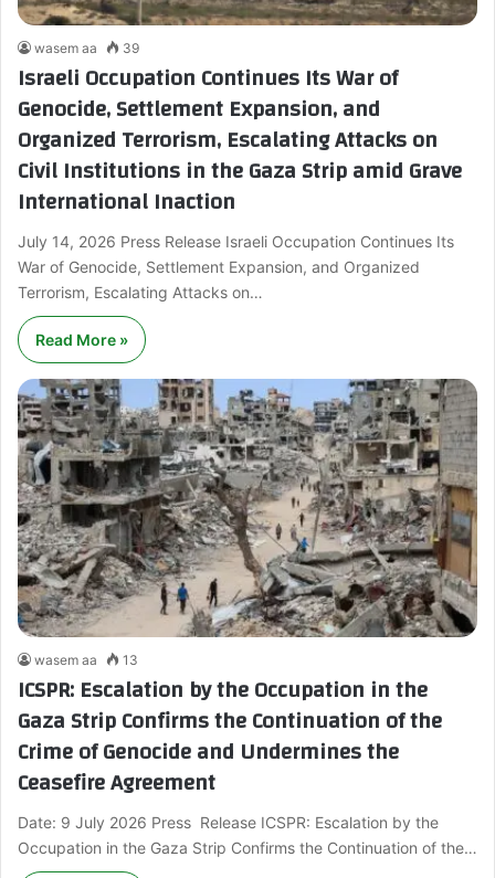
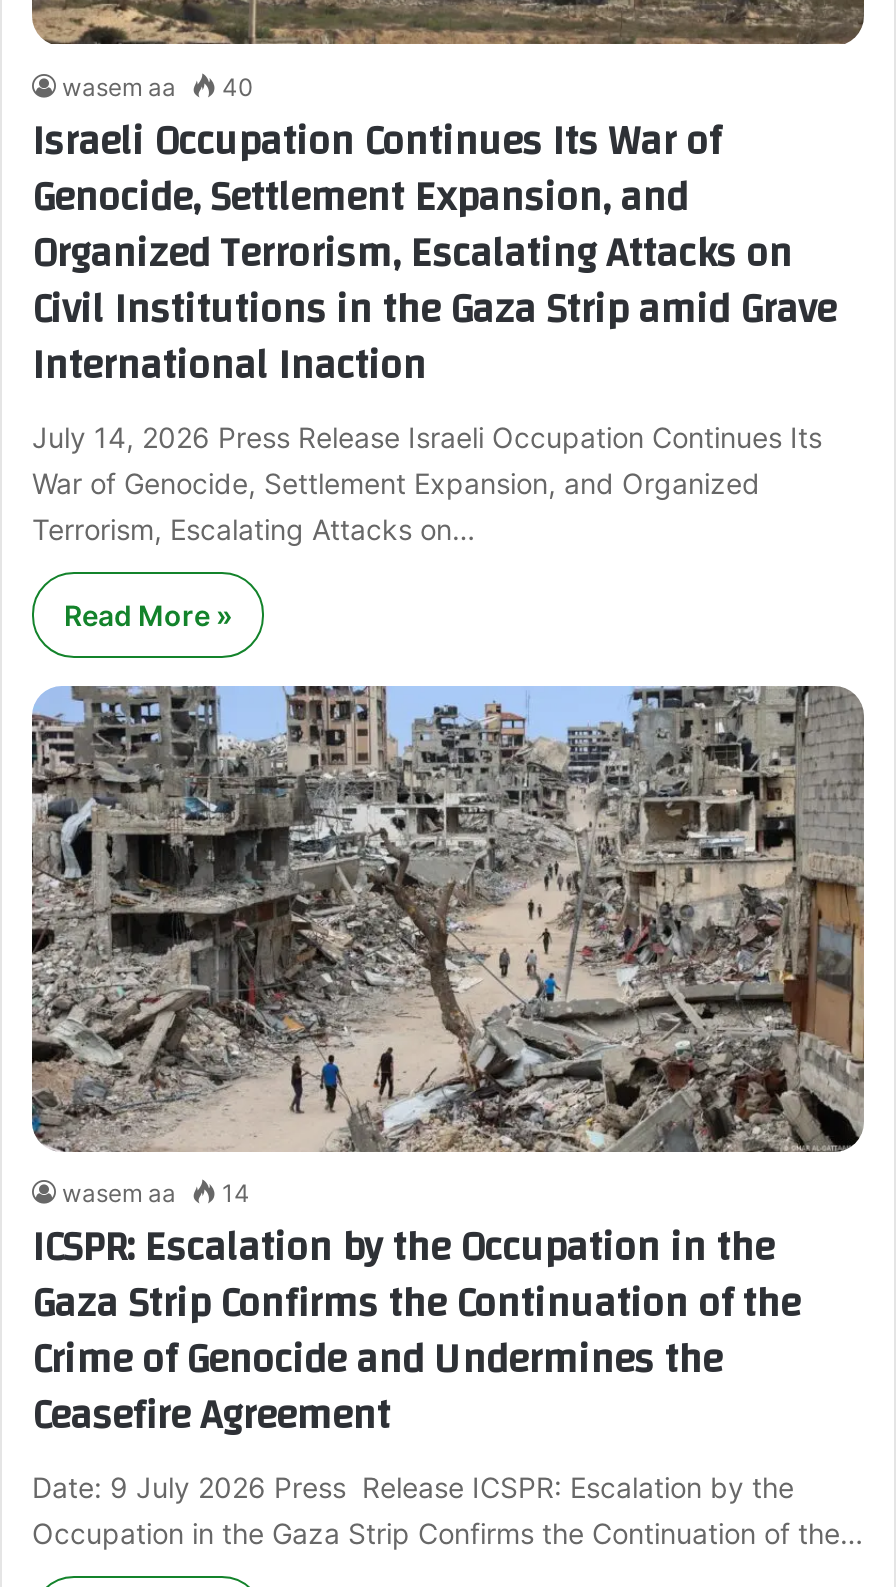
[34,39,139,56] wasem aa 39 -> [62,71,254,101] wasem aa 40
[34,652,138,669] wasem aa 13 -> [62,1179,250,1209] wasem aa 14

